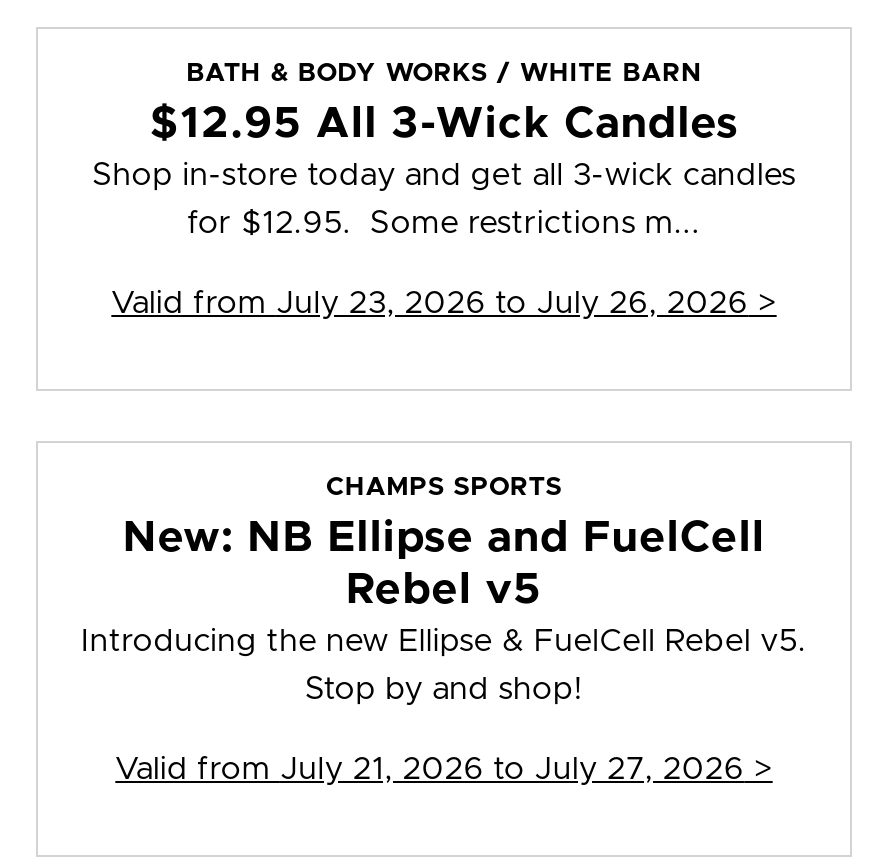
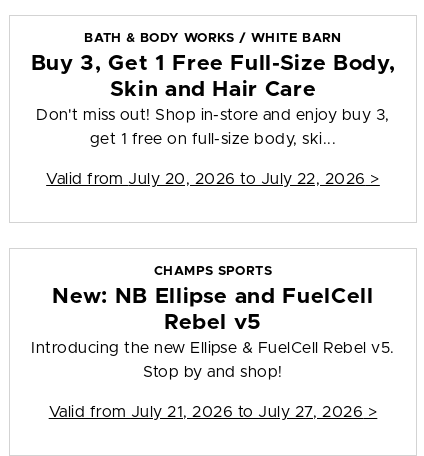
[92,103,796,191] $12.95 All 3-Wick Candles | Shop in-store today and get all 3-wick candles -> [31,53,395,123] Buy 3, Get 1 Free Full-Size Body, | Skin and Hair Care | Don't miss out! Shop in-store and enjoy buy 3,
[187,207,701,239] for $12.95. Some restrictions m... -> [90,131,336,147] get 1 free on full-size body, ski...
[111,287,777,319] Valid from July 23, 2026 to July 26, 2026 > -> [46,171,380,187] Valid from July 20, 2026 to July 22, 2026 >

